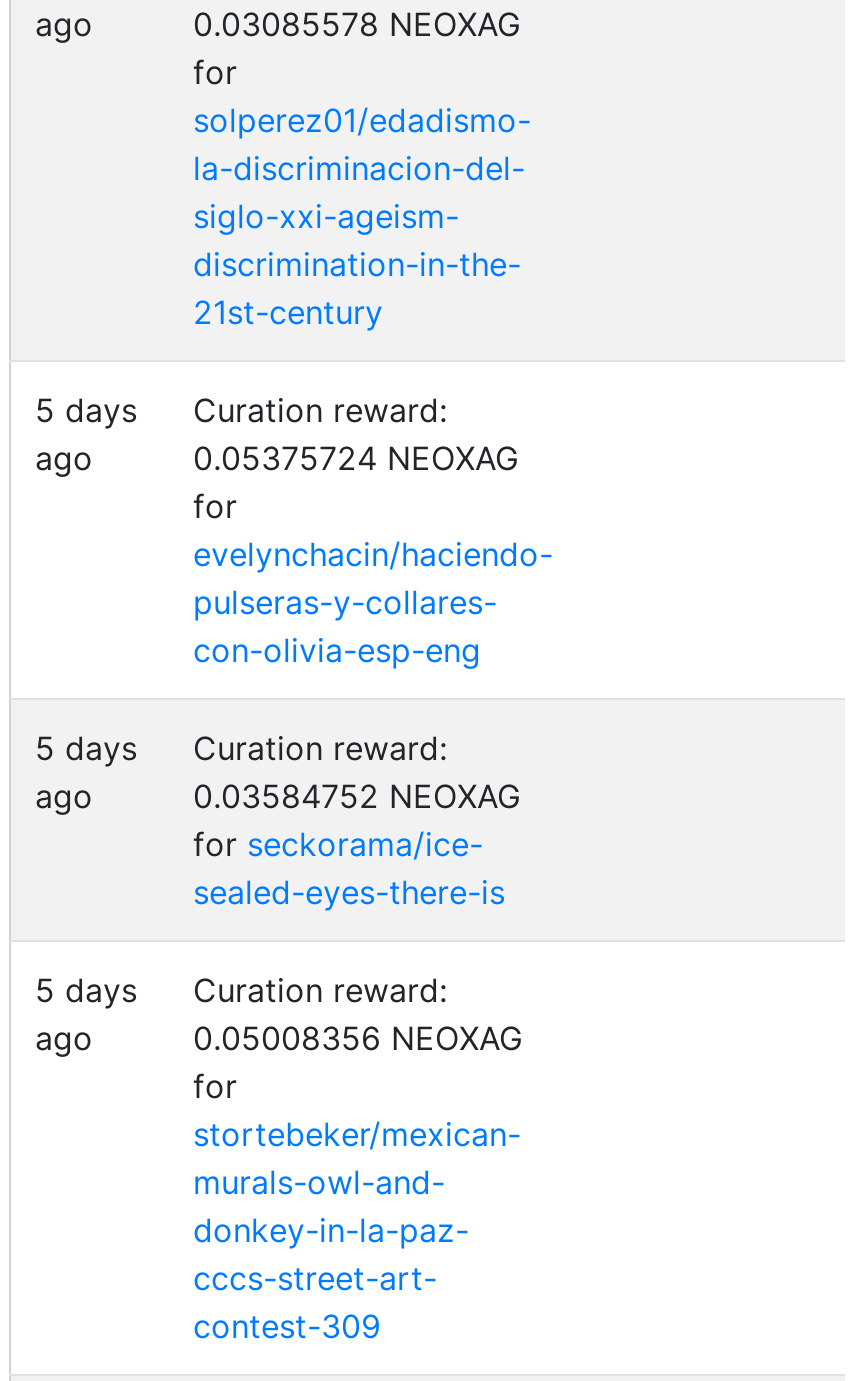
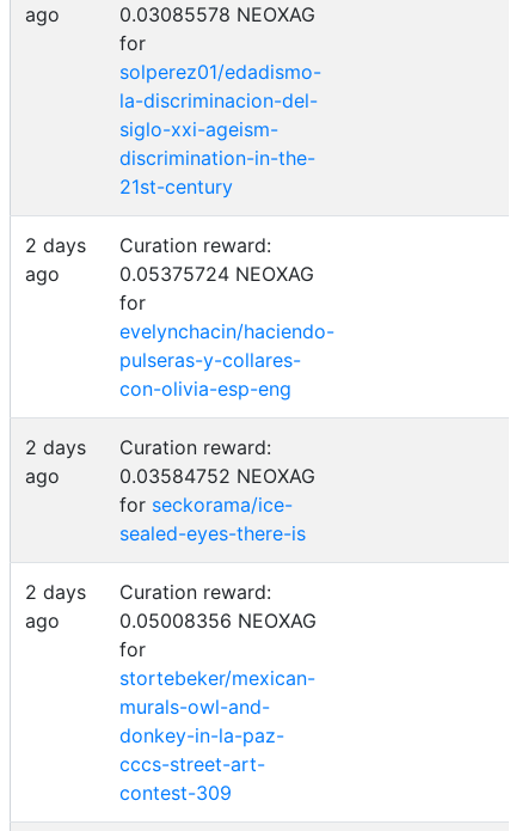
[35,390,447,430] 5 days Curation reward: -> [25,233,271,257] 2 days Curation reward:
[35,728,447,768] 5 days Curation reward: -> [25,435,271,459] 2 days Curation reward:
[35,970,447,1010] 5 days Curation reward: -> [25,580,271,604] 2 days Curation reward:

